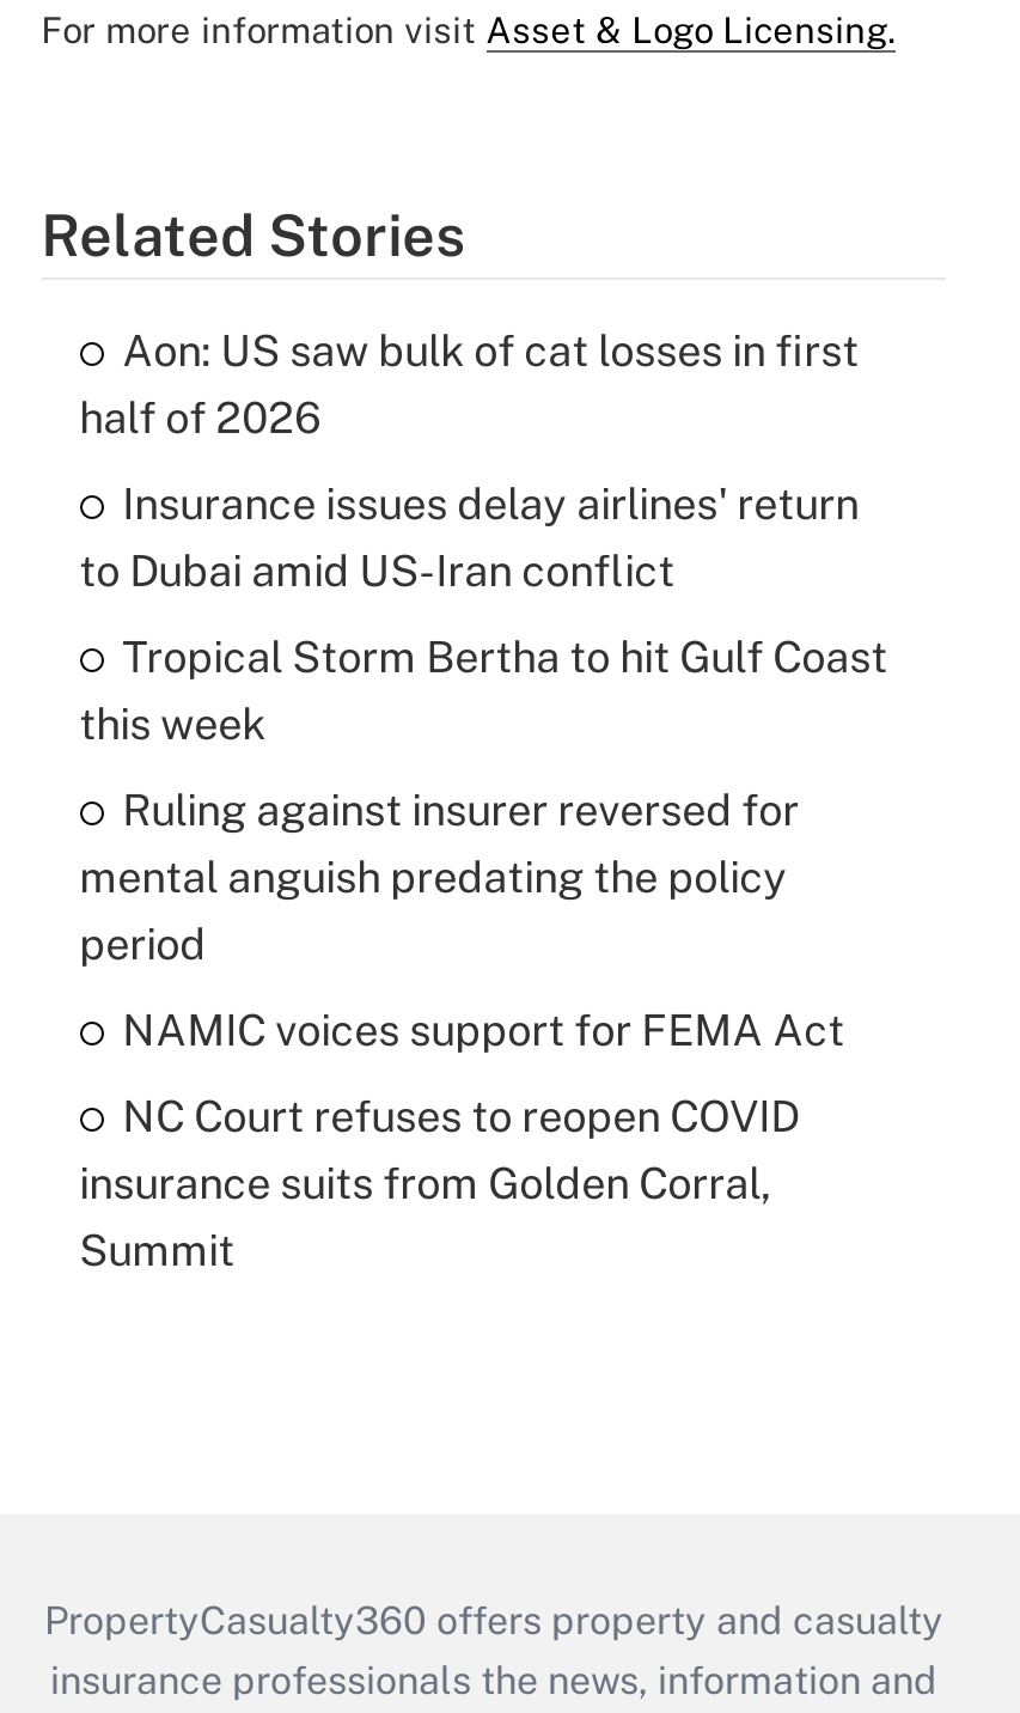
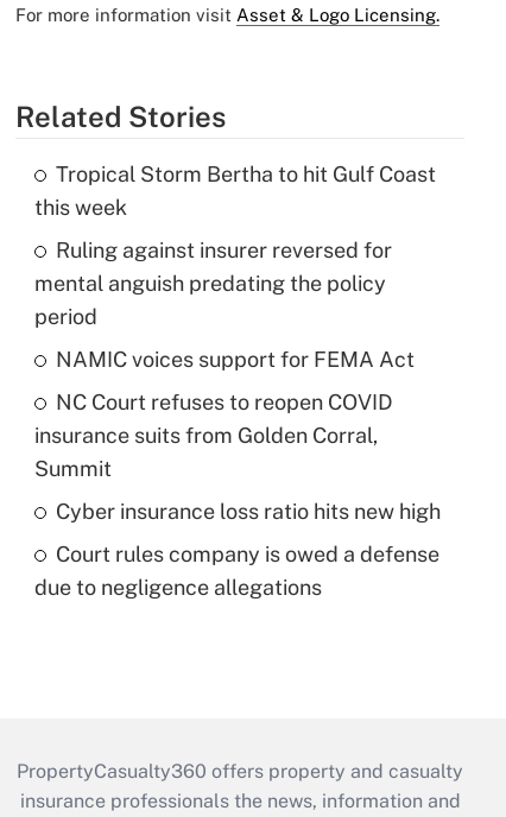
[79,325,859,595] Aon: US saw bulk of cat losses in first | half of 2026 | Insurance issues delay airlines' return | to Dubai amid US-Iran conflict -> none
moved [79,631,888,1275] -> [34,161,436,481]: Tropical Storm Bertha to hit Gulf Coast | this week | Ruling against insurer reversed for | ... | insurance suits from Golden Corral, | Summit
none -> [34,499,440,599] Cyber insurance loss ratio hits new high | Court rules company is owed a defense | due to negligence allegations

